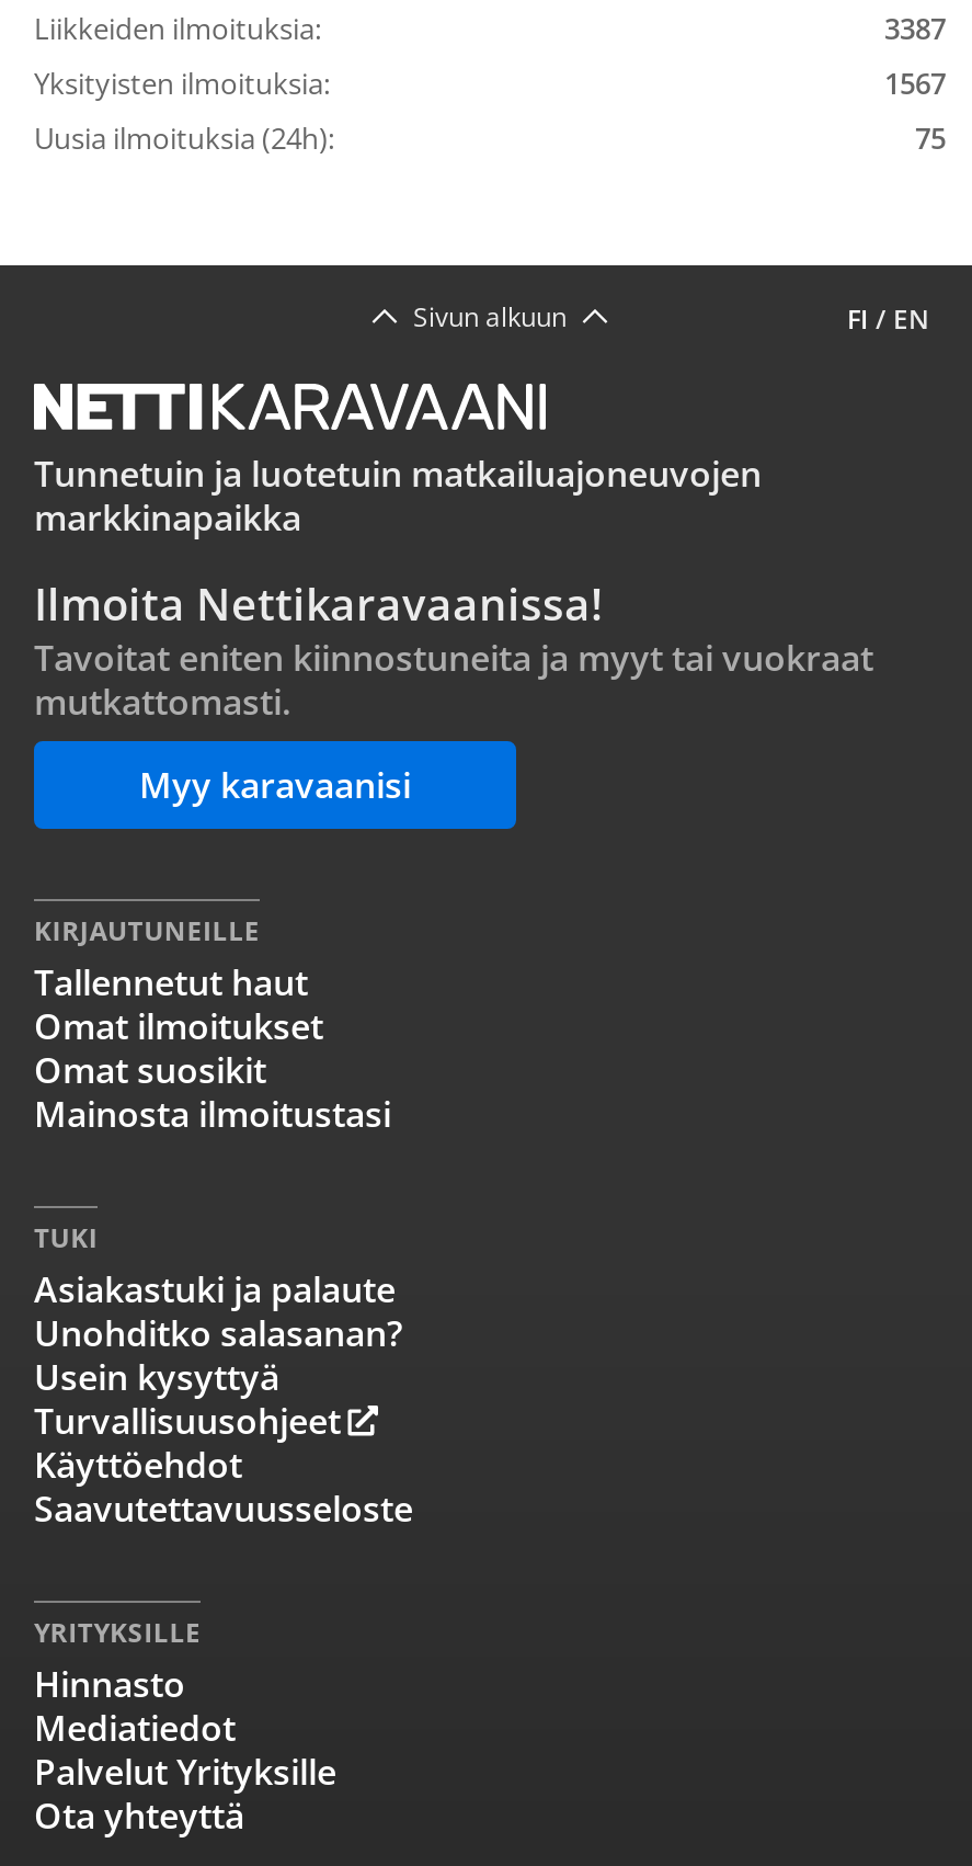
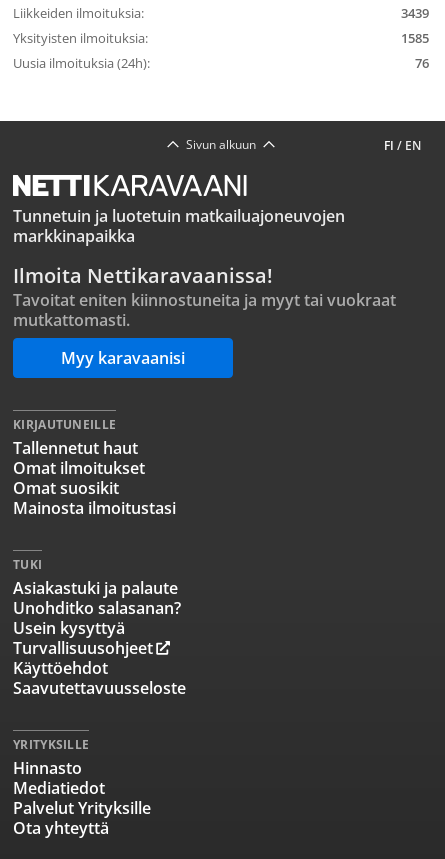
[884,9,946,49] 3387 -> [401,4,429,22] 3439
[884,64,946,104] 1567 -> [401,29,429,47] 1585
[915,119,946,159] 75 -> [415,54,429,72] 76

